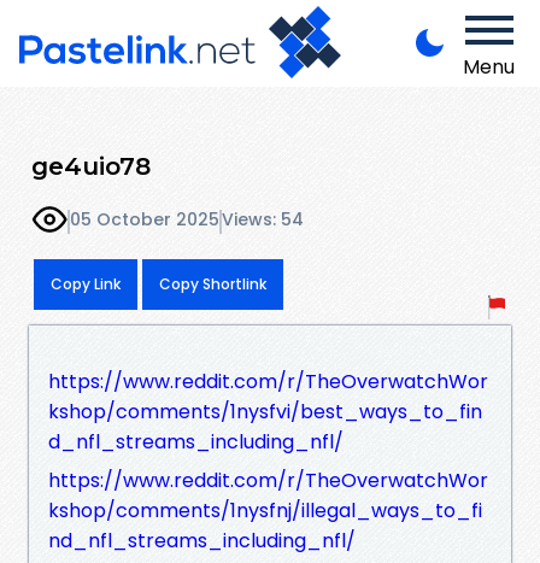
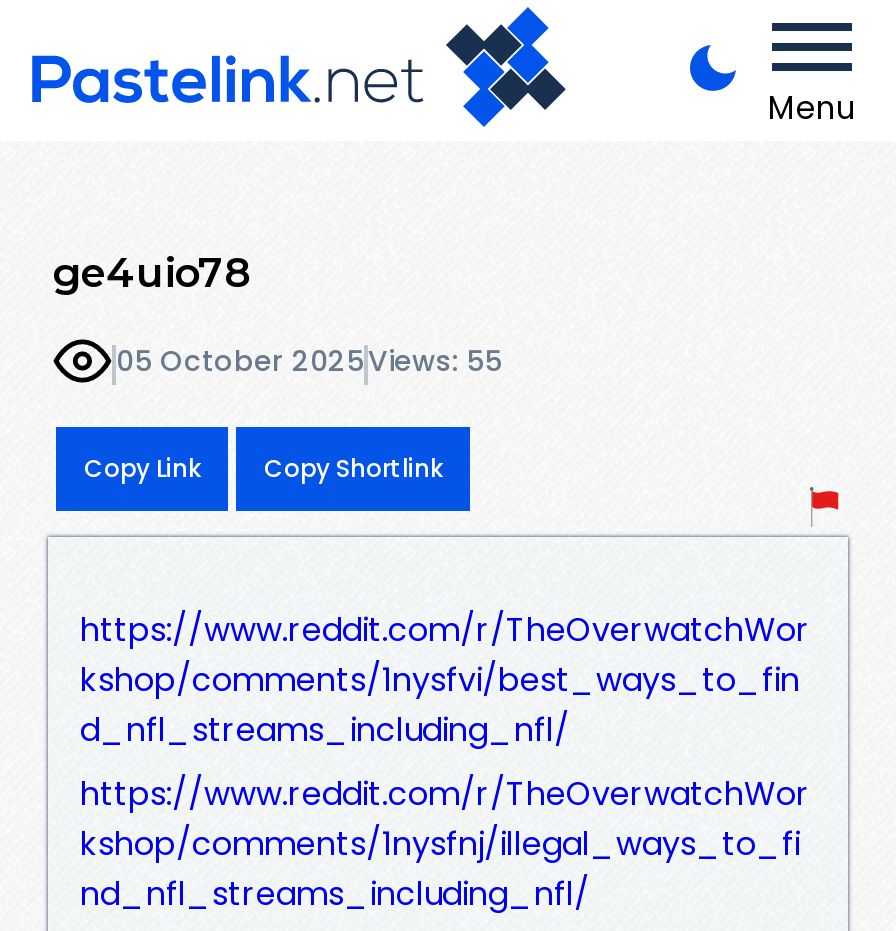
[70,208,304,232] 05 October 2025 Views: 54 -> [116,342,502,382] 05 October 2025 Views: 55

